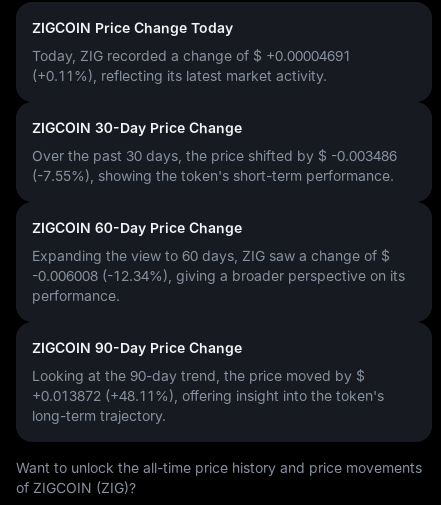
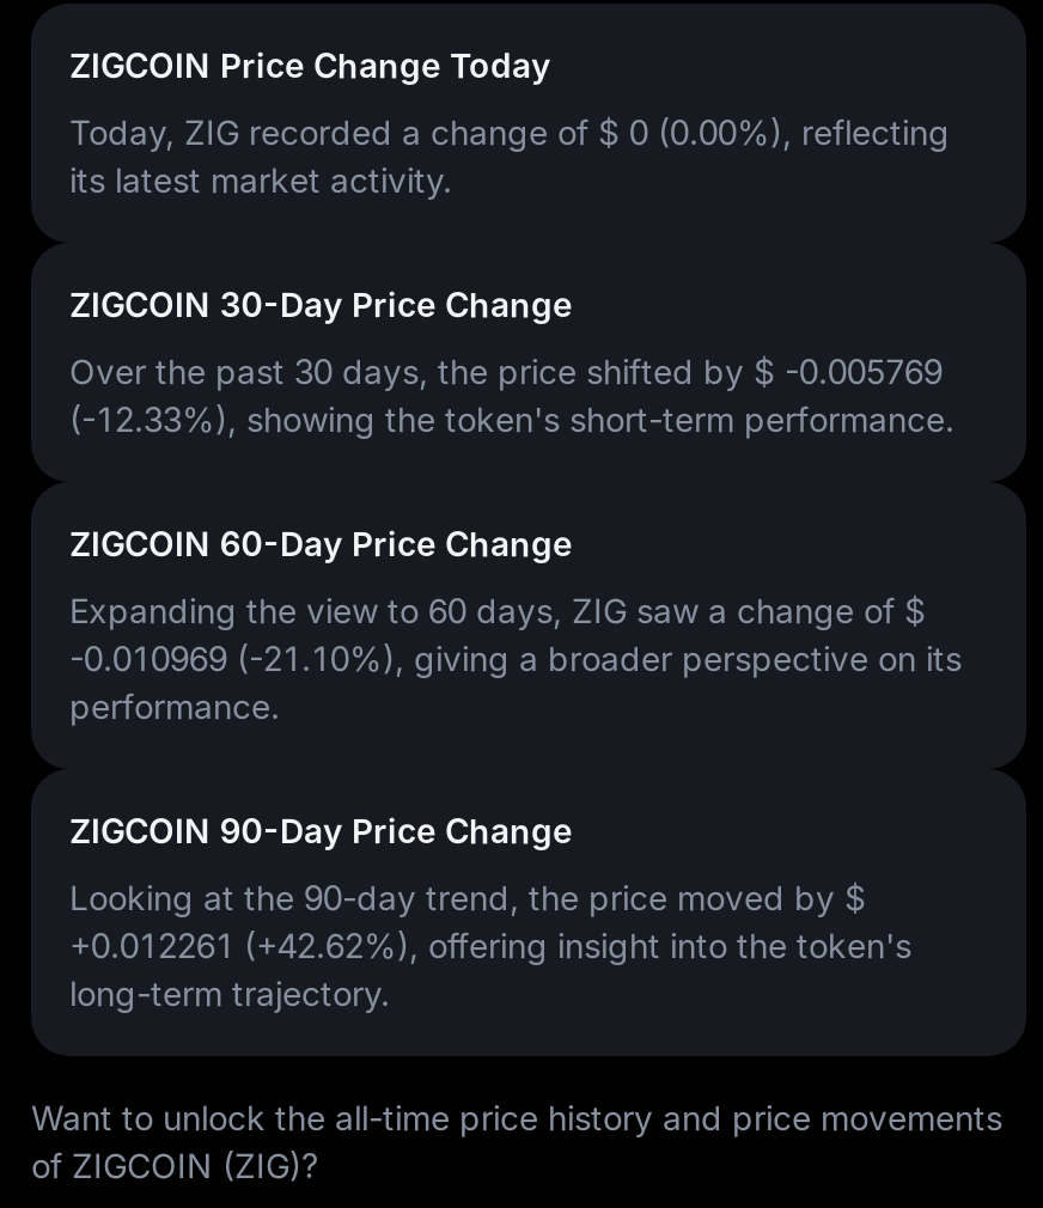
[32,47,351,84] Today, ZIG recorded a change of $ +0.00004691 | (+0.11%), reflecting its latest market activity. -> [69,111,950,199] Today, ZIG recorded a change of $ 0 (0.00%), reflecting | its latest market activity.
[32,147,397,164] Over the past 30 days, the price shifted by $ -0.003486 -> [69,350,943,391] Over the past 30 days, the price shifted by $ -0.005769
[32,167,394,184] (-7.55%), showing the token's short-term performance. -> [69,398,954,439] (-12.33%), showing the token's short-term performance.
[32,267,405,284] -0.006008 (-12.34%), giving a broader perspective on its -> [69,637,962,678] -0.010969 (-21.10%), giving a broader perspective on its
[32,387,384,404] +0.013872 (+48.11%), offering insight into the token's -> [69,924,911,965] +0.012261 (+42.62%), offering insight into the token's

